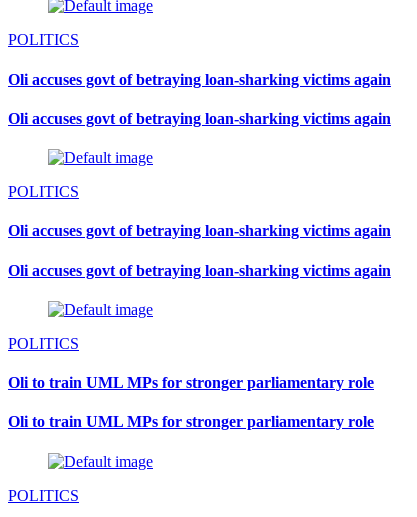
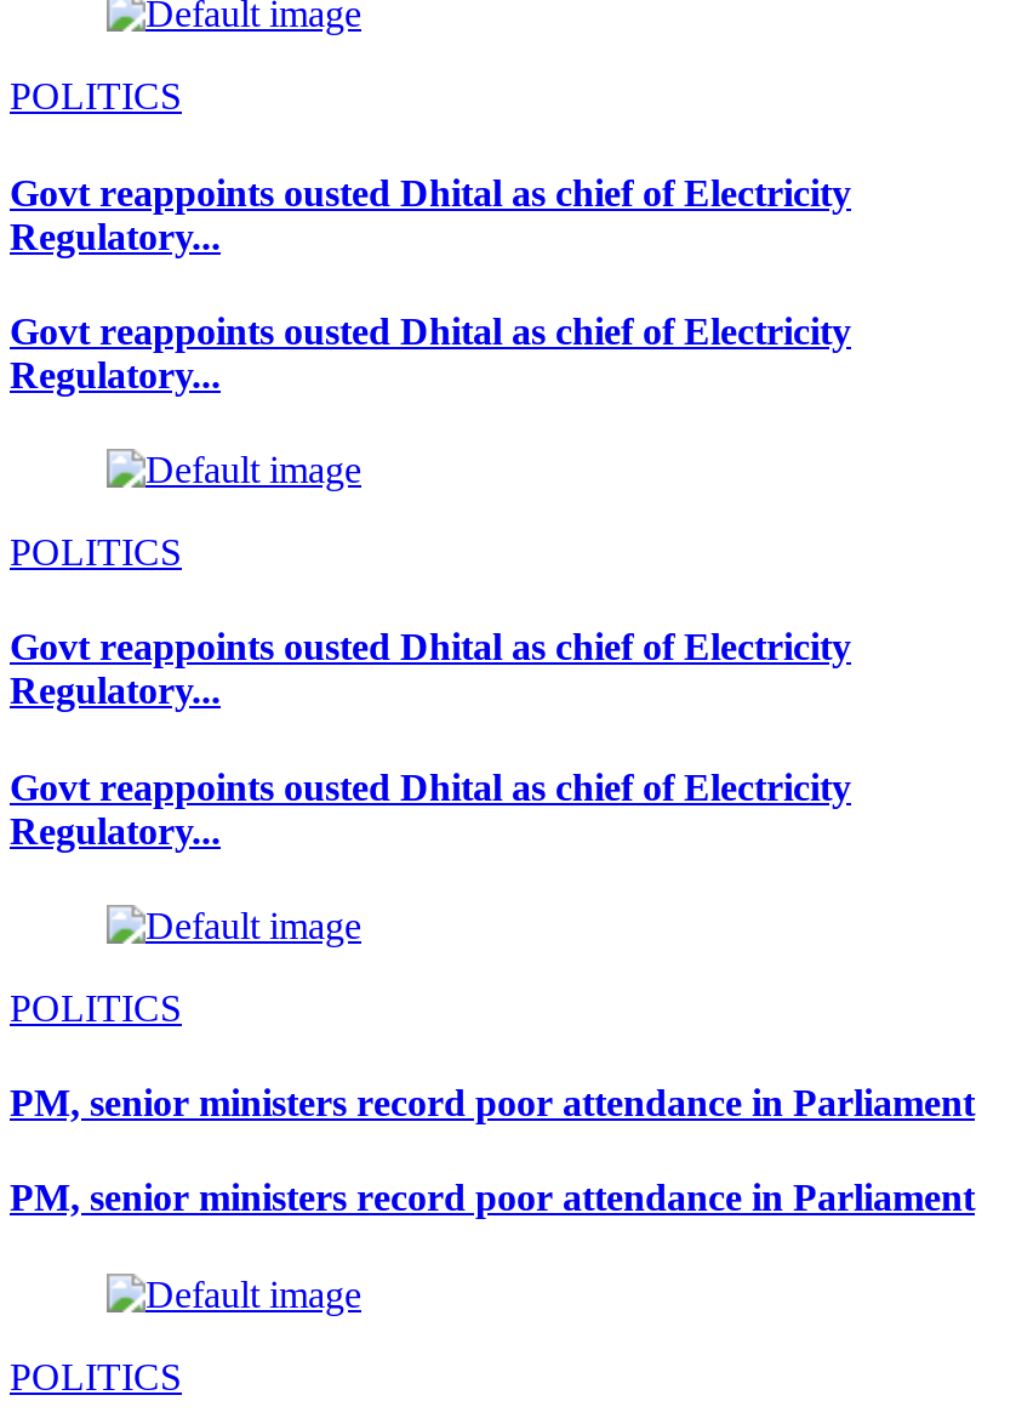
[8,71,391,88] Oli accuses govt of betraying loan-sharking victims again -> [10,171,851,256] Govt reappoints ousted Dhital as chief of Electricity | Regulatory...
[8,110,391,127] Oli accuses govt of betraying loan-sharking victims again -> [10,310,851,395] Govt reappoints ousted Dhital as chief of Electricity | Regulatory...
[8,222,391,239] Oli accuses govt of betraying loan-sharking victims again -> [10,627,851,712] Govt reappoints ousted Dhital as chief of Electricity | Regulatory...
[8,262,391,279] Oli accuses govt of betraying loan-sharking victims again -> [10,766,851,851] Govt reappoints ousted Dhital as chief of Electricity | Regulatory...
[8,374,374,391] Oli to train UML MPs for stronger parliamentary role -> [10,1082,975,1124] PM, senior ministers record poor attendance in Parliament
[8,413,374,430] Oli to train UML MPs for stronger parliamentary role -> [10,1178,975,1219] PM, senior ministers record poor attendance in Parliament

